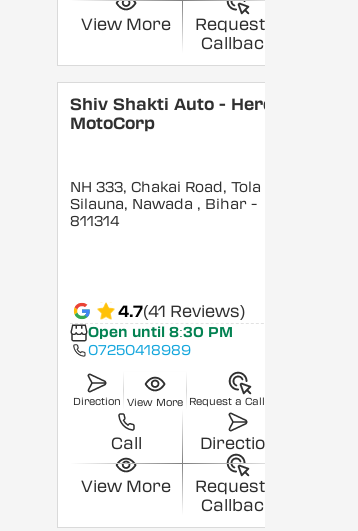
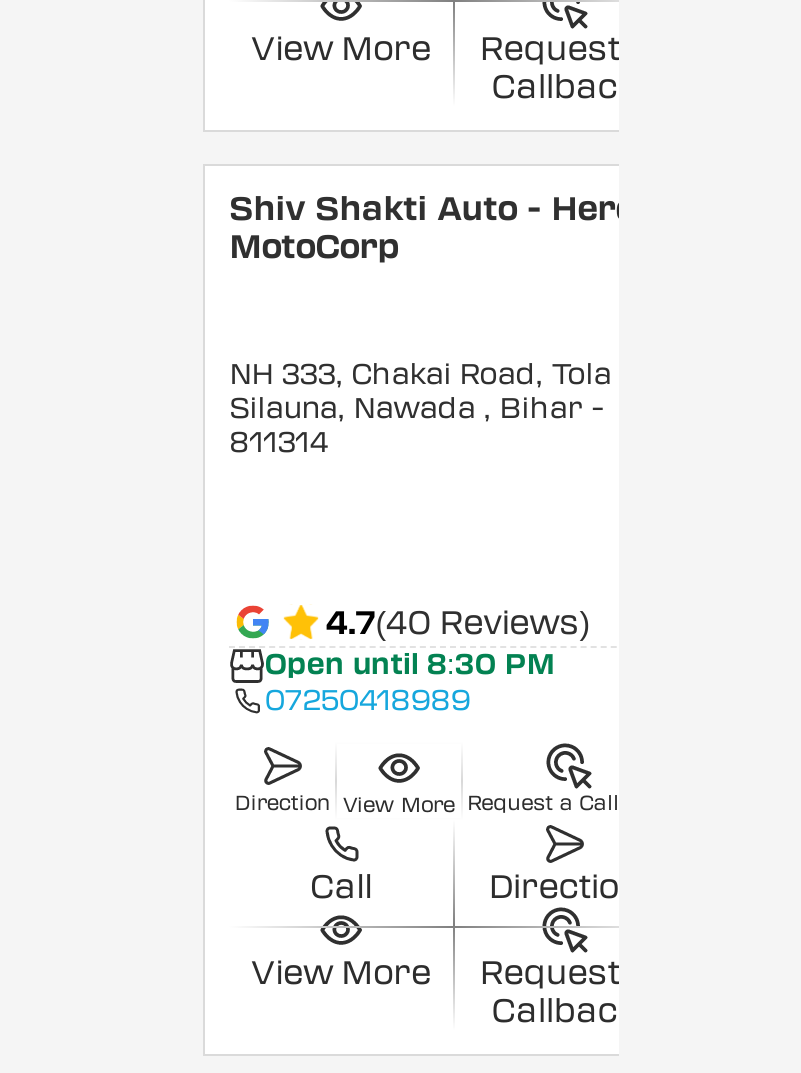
[118,301,245,320] 4.7(41 Reviews) -> [325,603,589,641] 4.7(40 Reviews)

